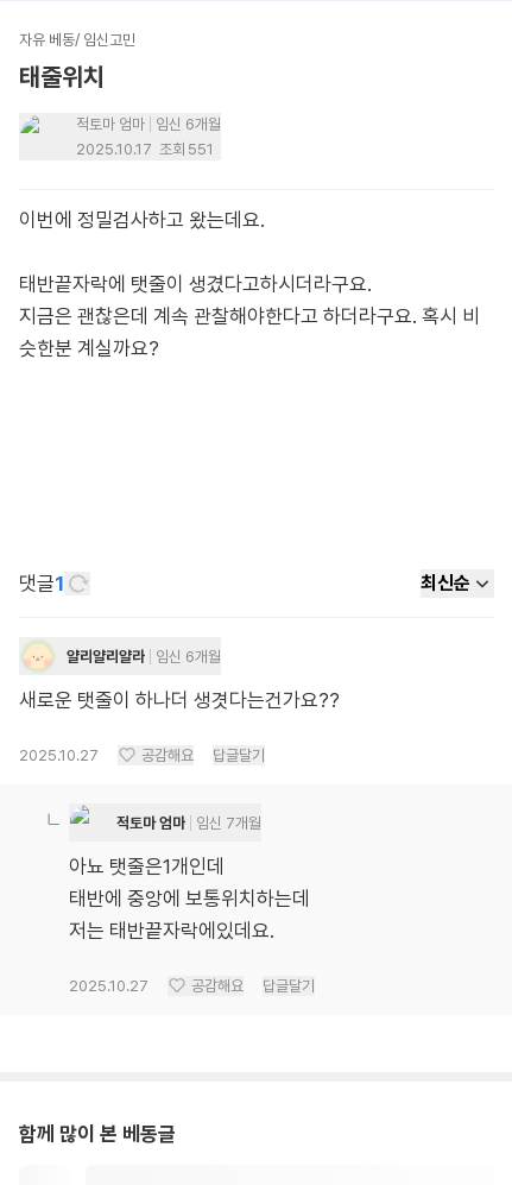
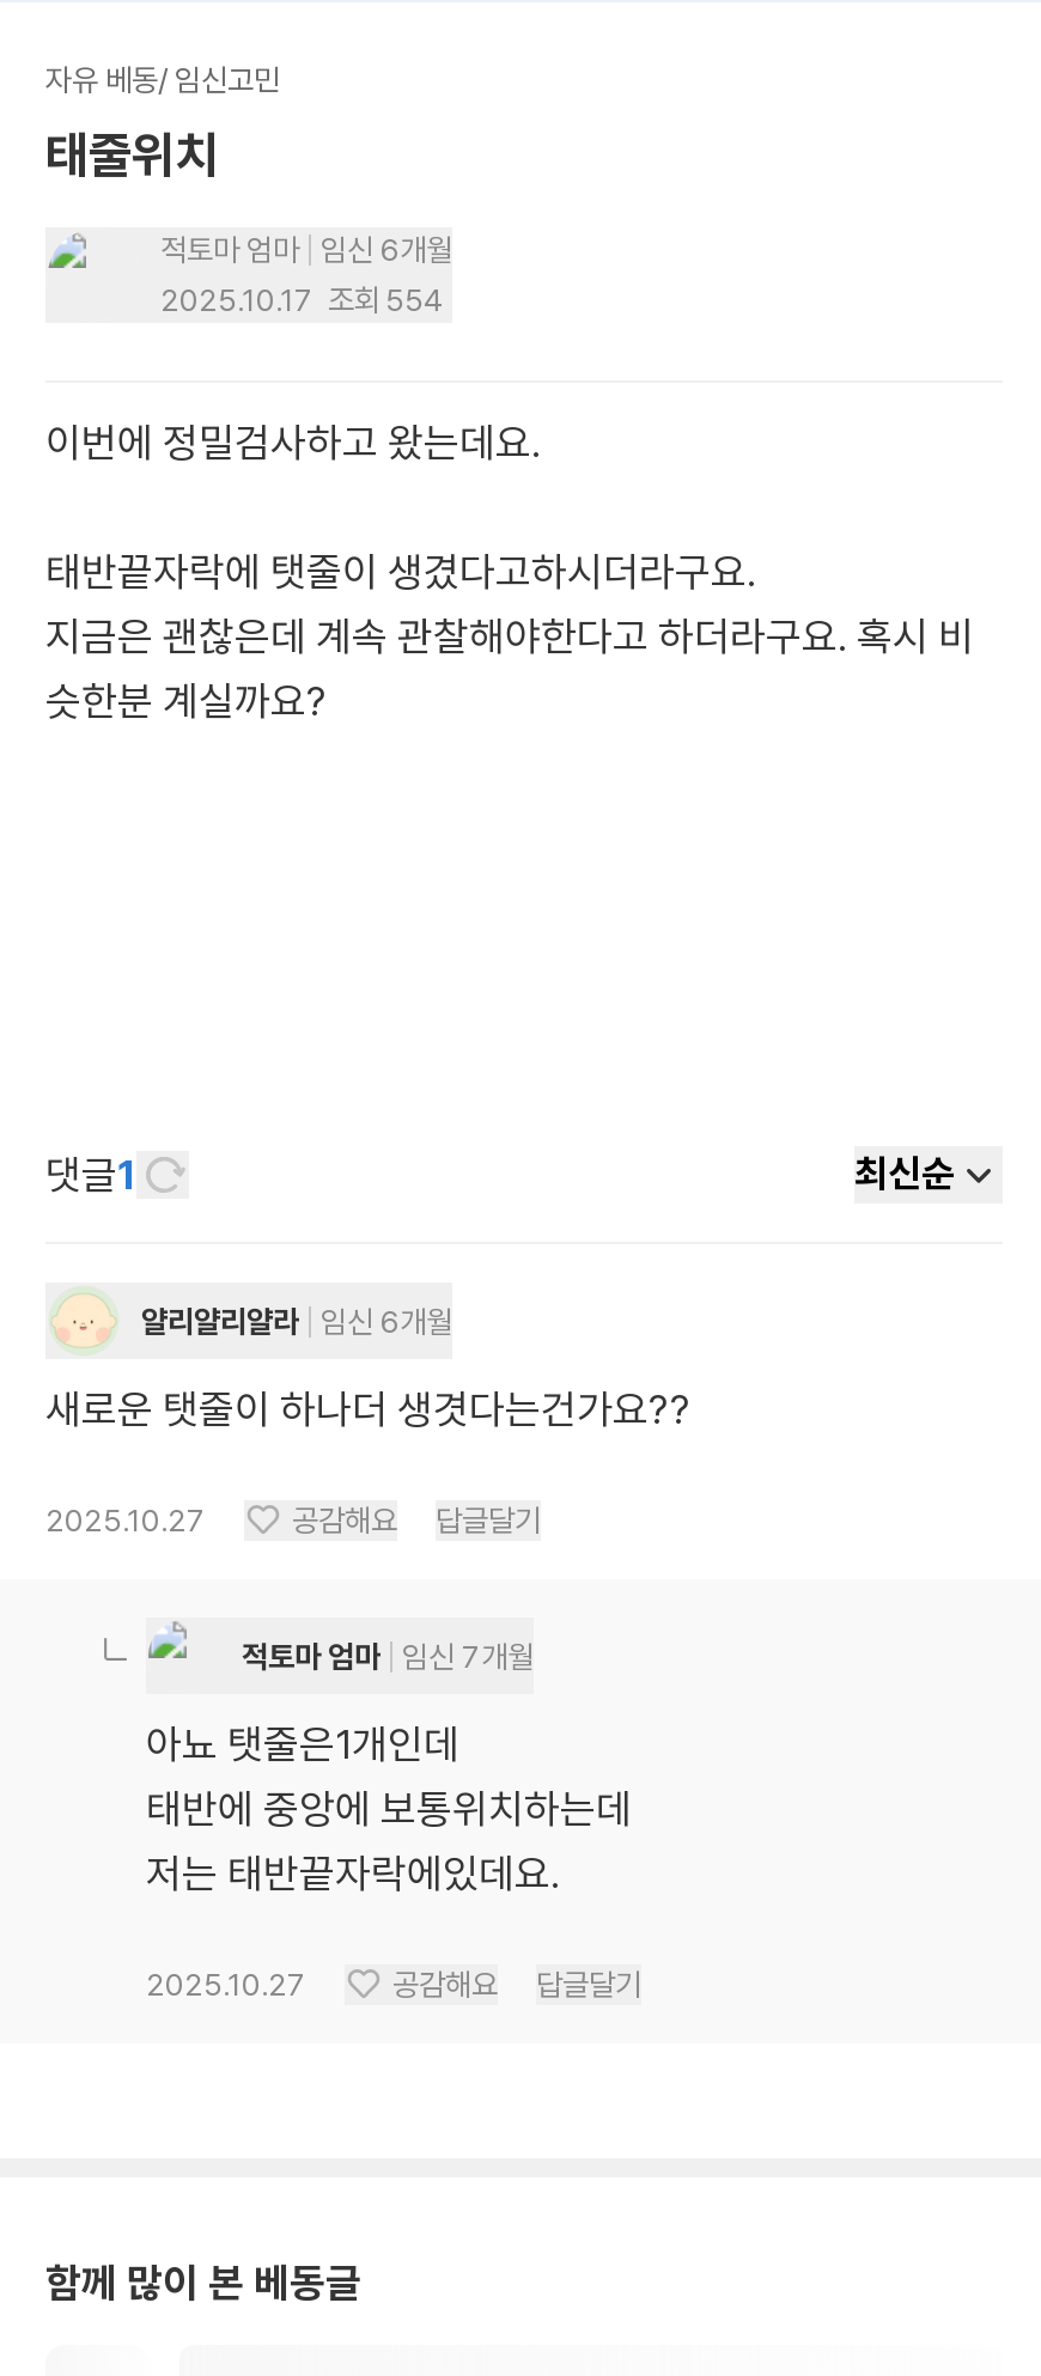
[76,140,214,158] 2025.10.17 조회 551 -> [160,282,445,318] 2025.10.17 조회 554

